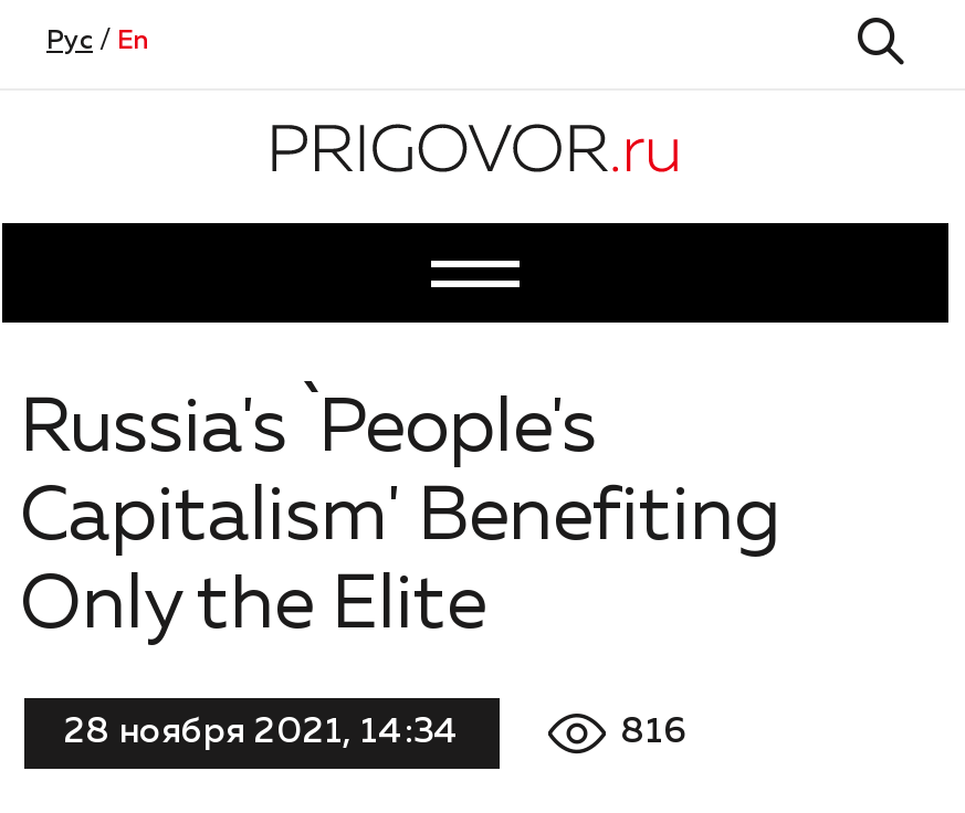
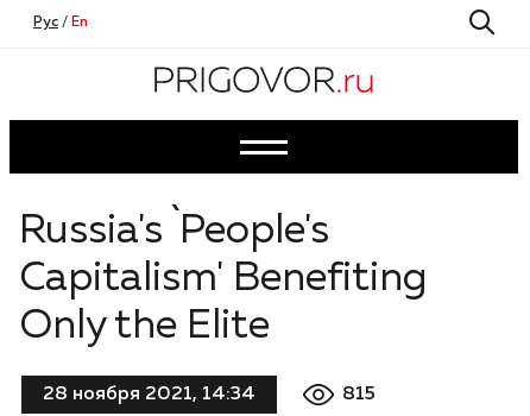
[621,716,685,751] 816 -> [342,385,376,404] 815

